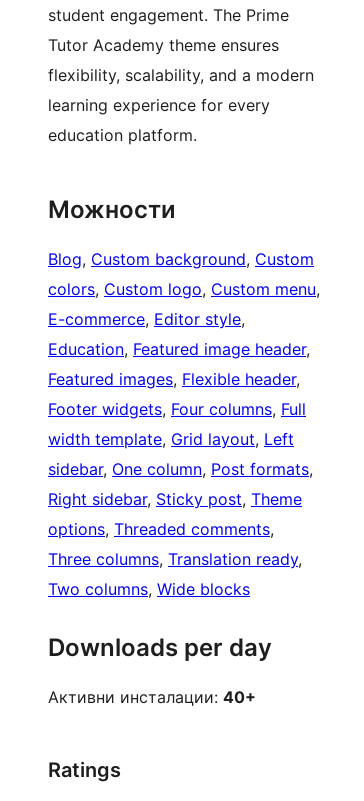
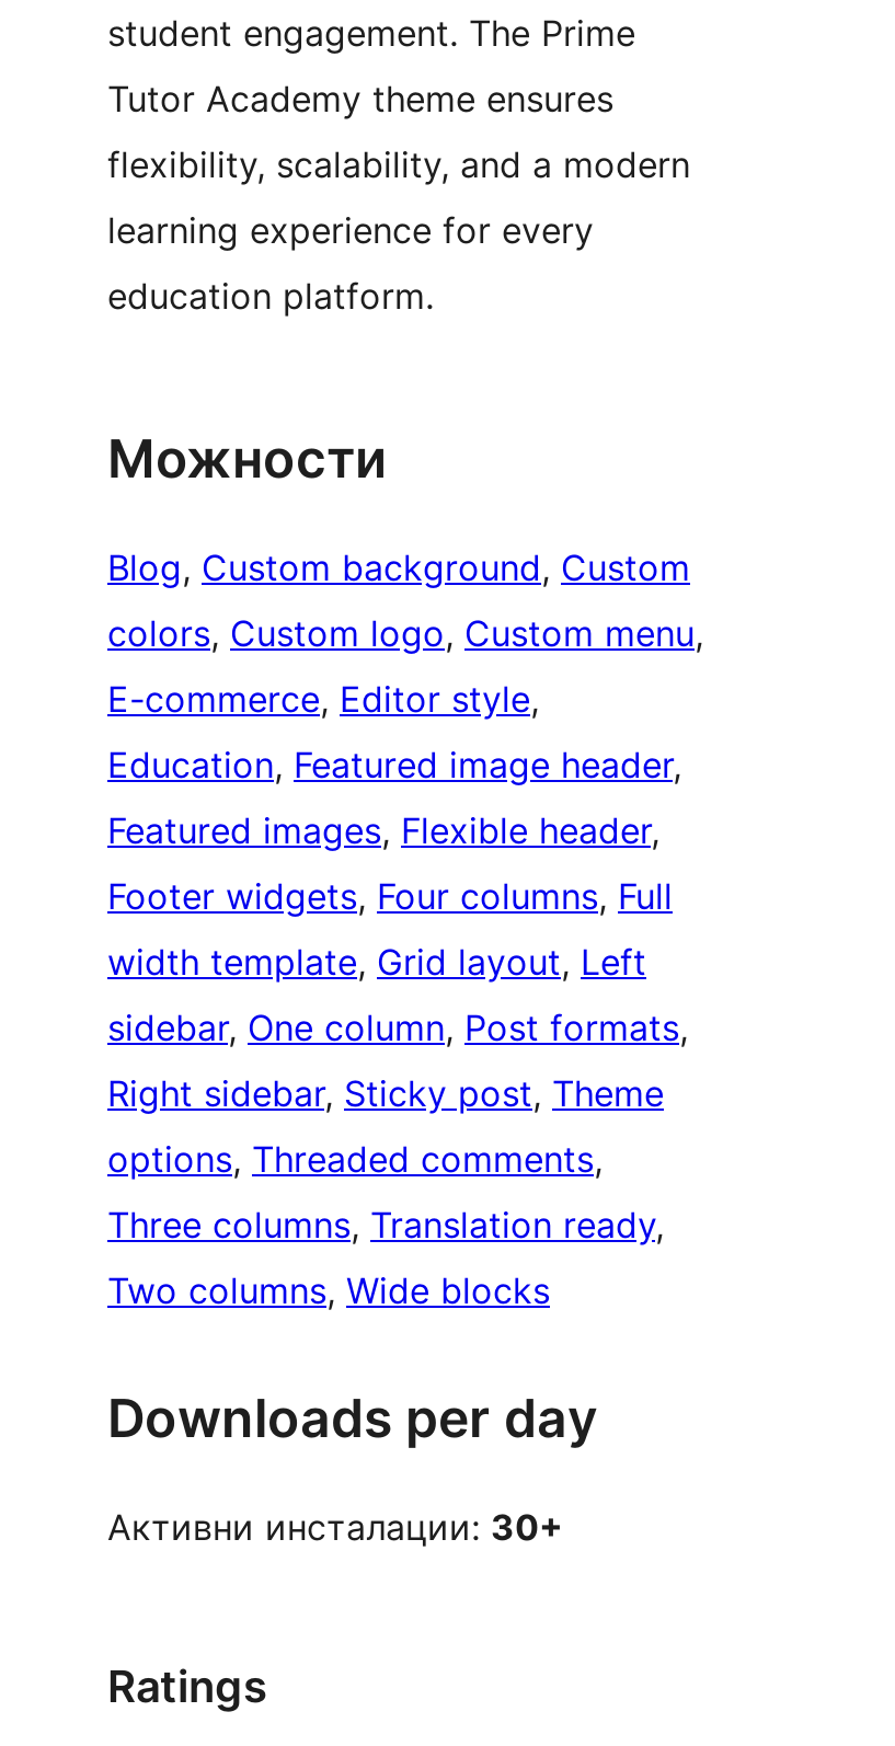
[48,687,256,707] Активни инсталации: 40+ -> [107,1505,563,1549] Активни инсталации: 30+

